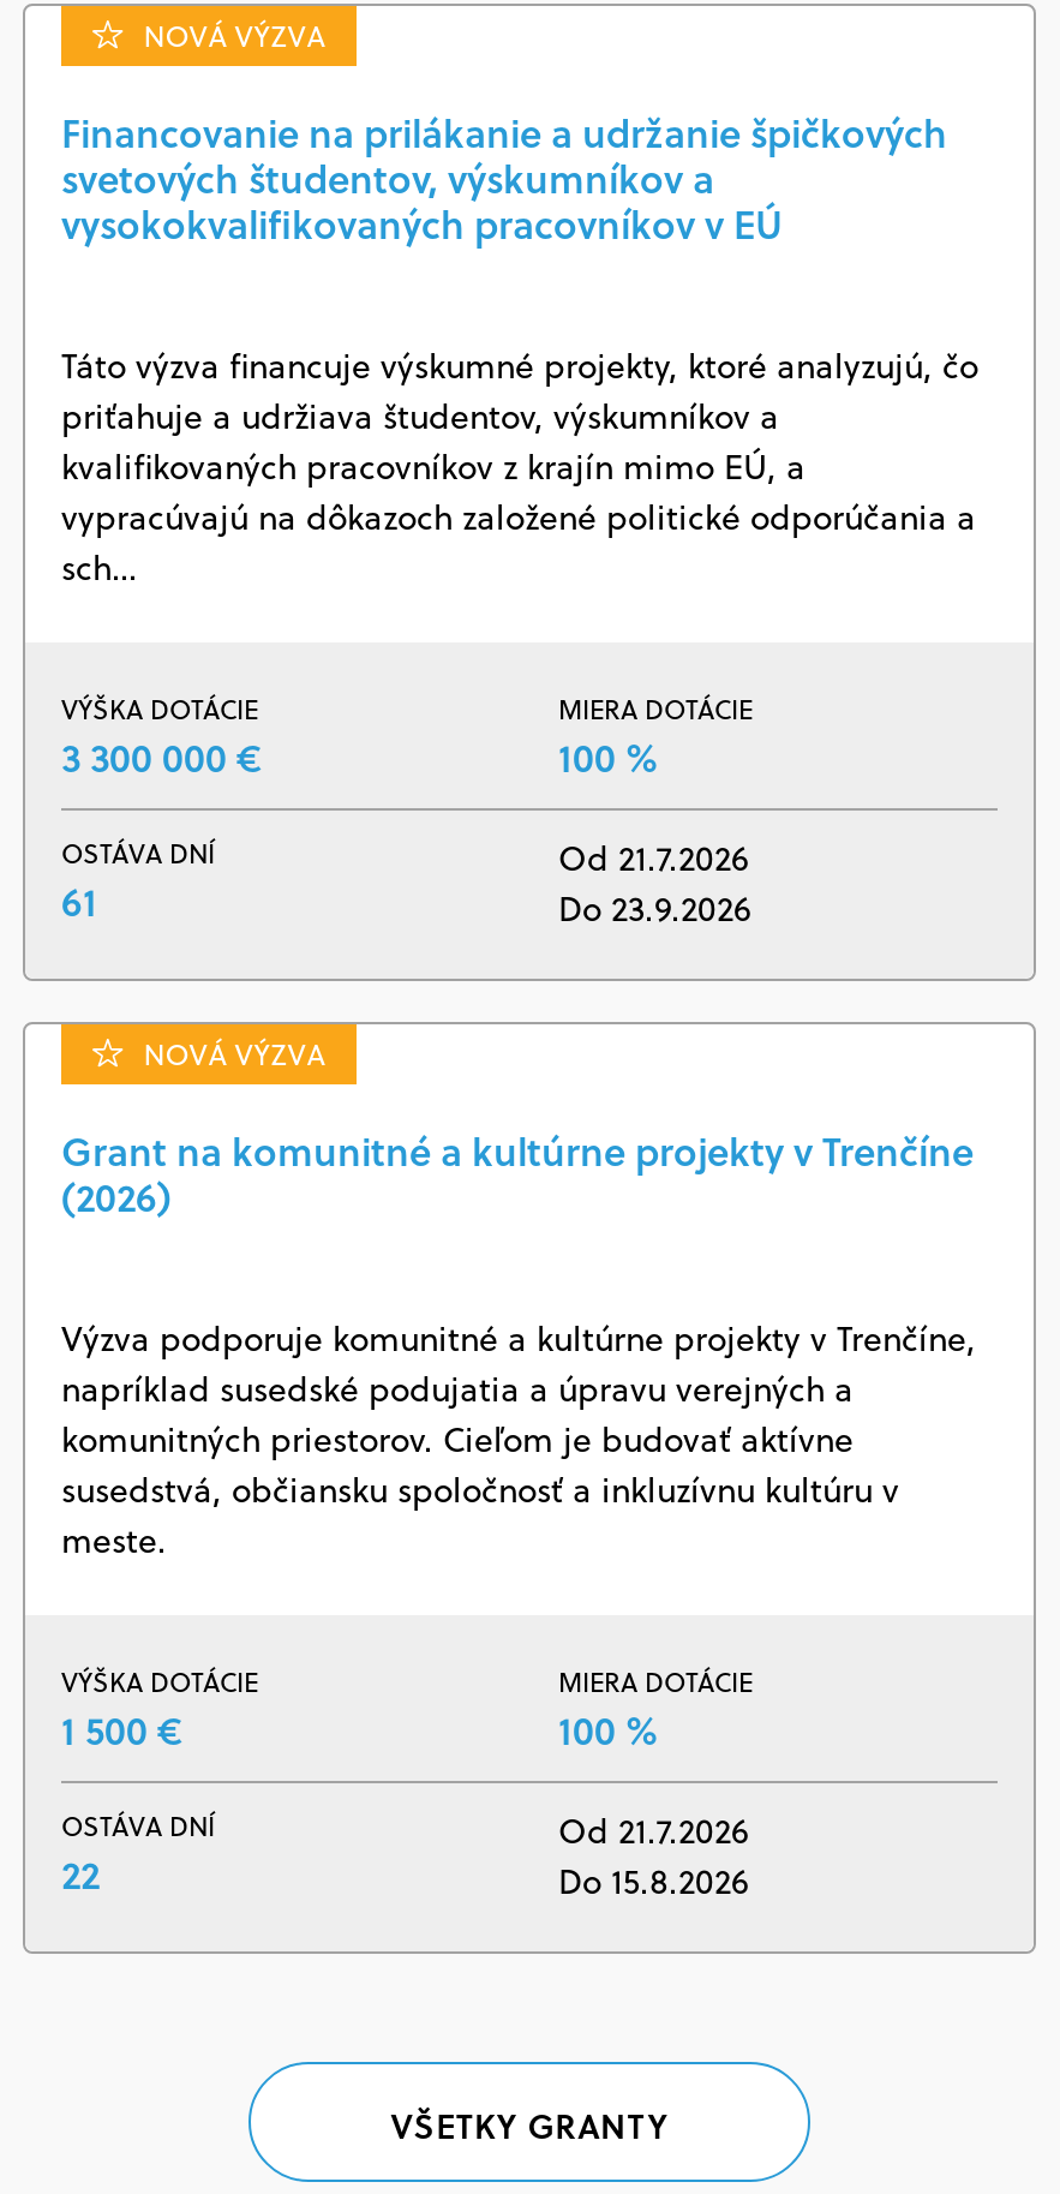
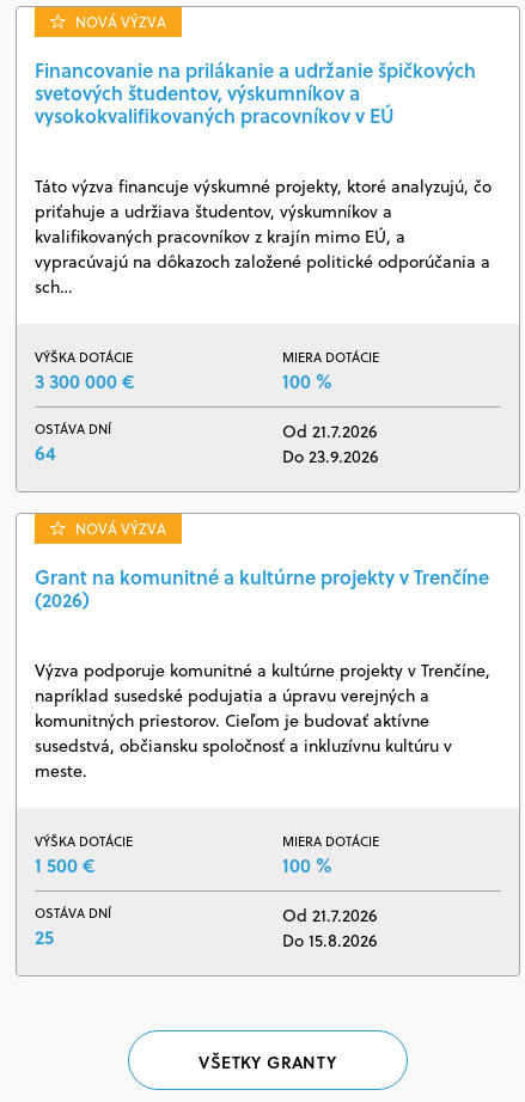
[61,873,97,928] 61 -> [35,439,56,466] 64
[61,1846,100,1901] 22 -> [35,923,54,950] 25

